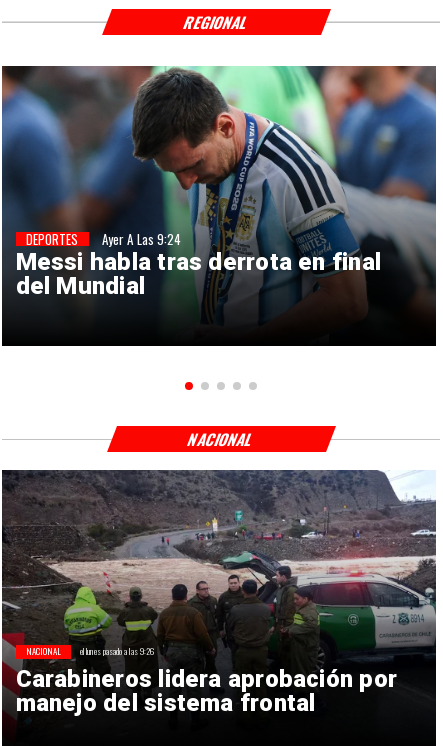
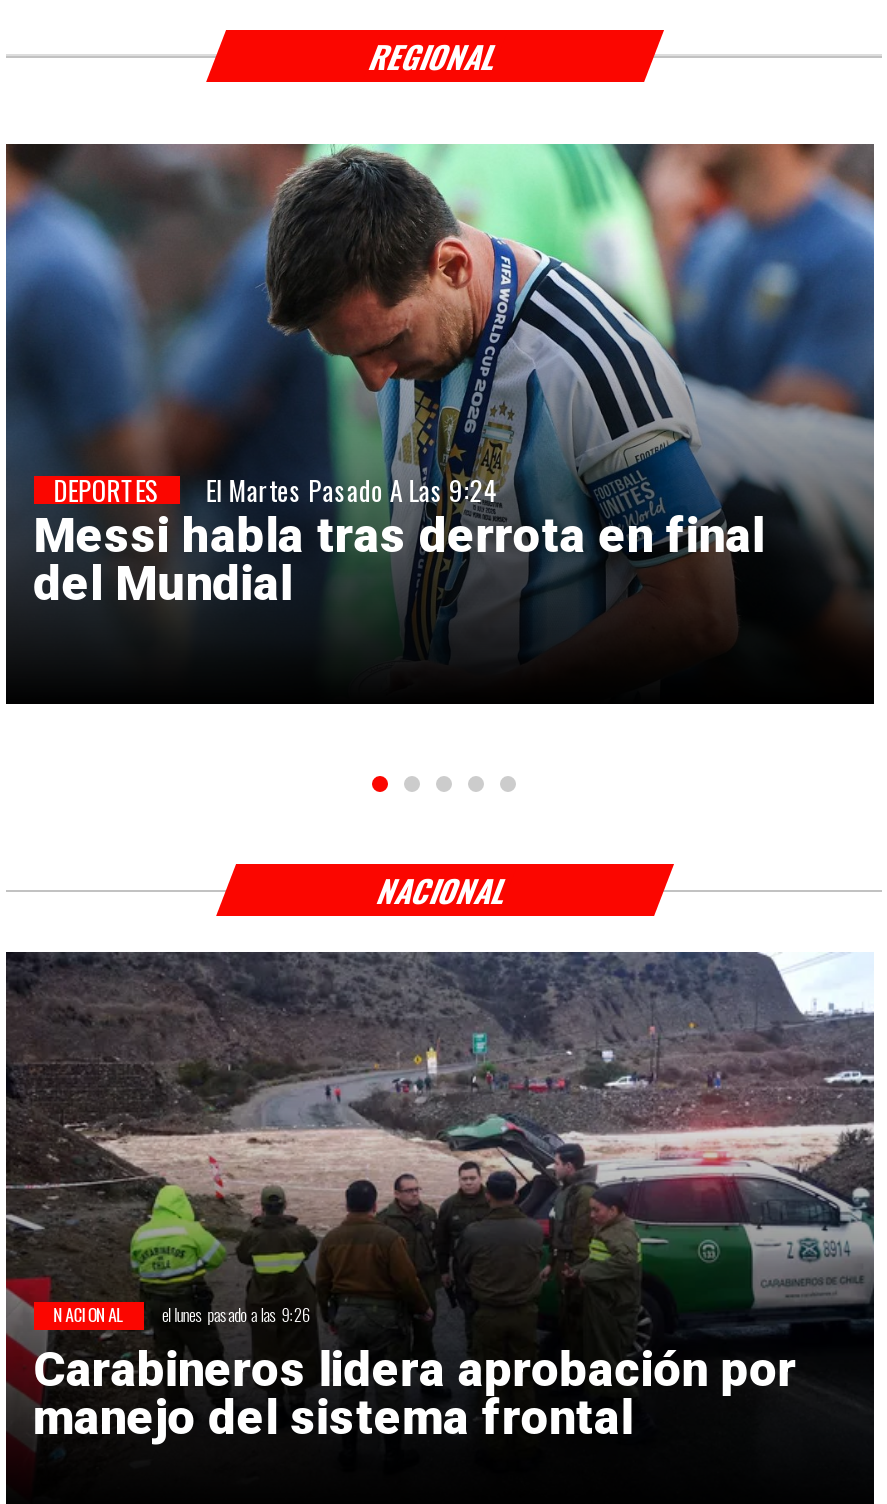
[102,228,182,248] Ayer A Las 9:24 -> [205,469,498,509] El Martes Pasado A Las 9:24

